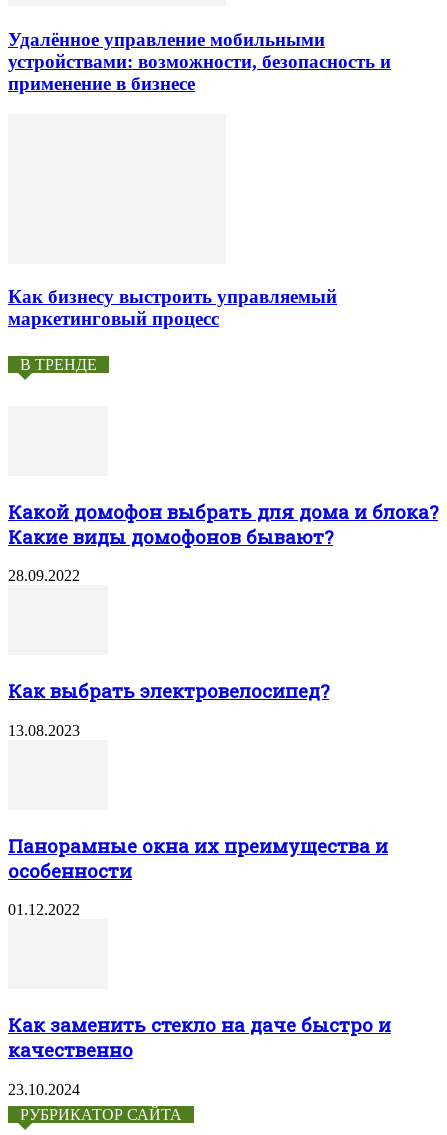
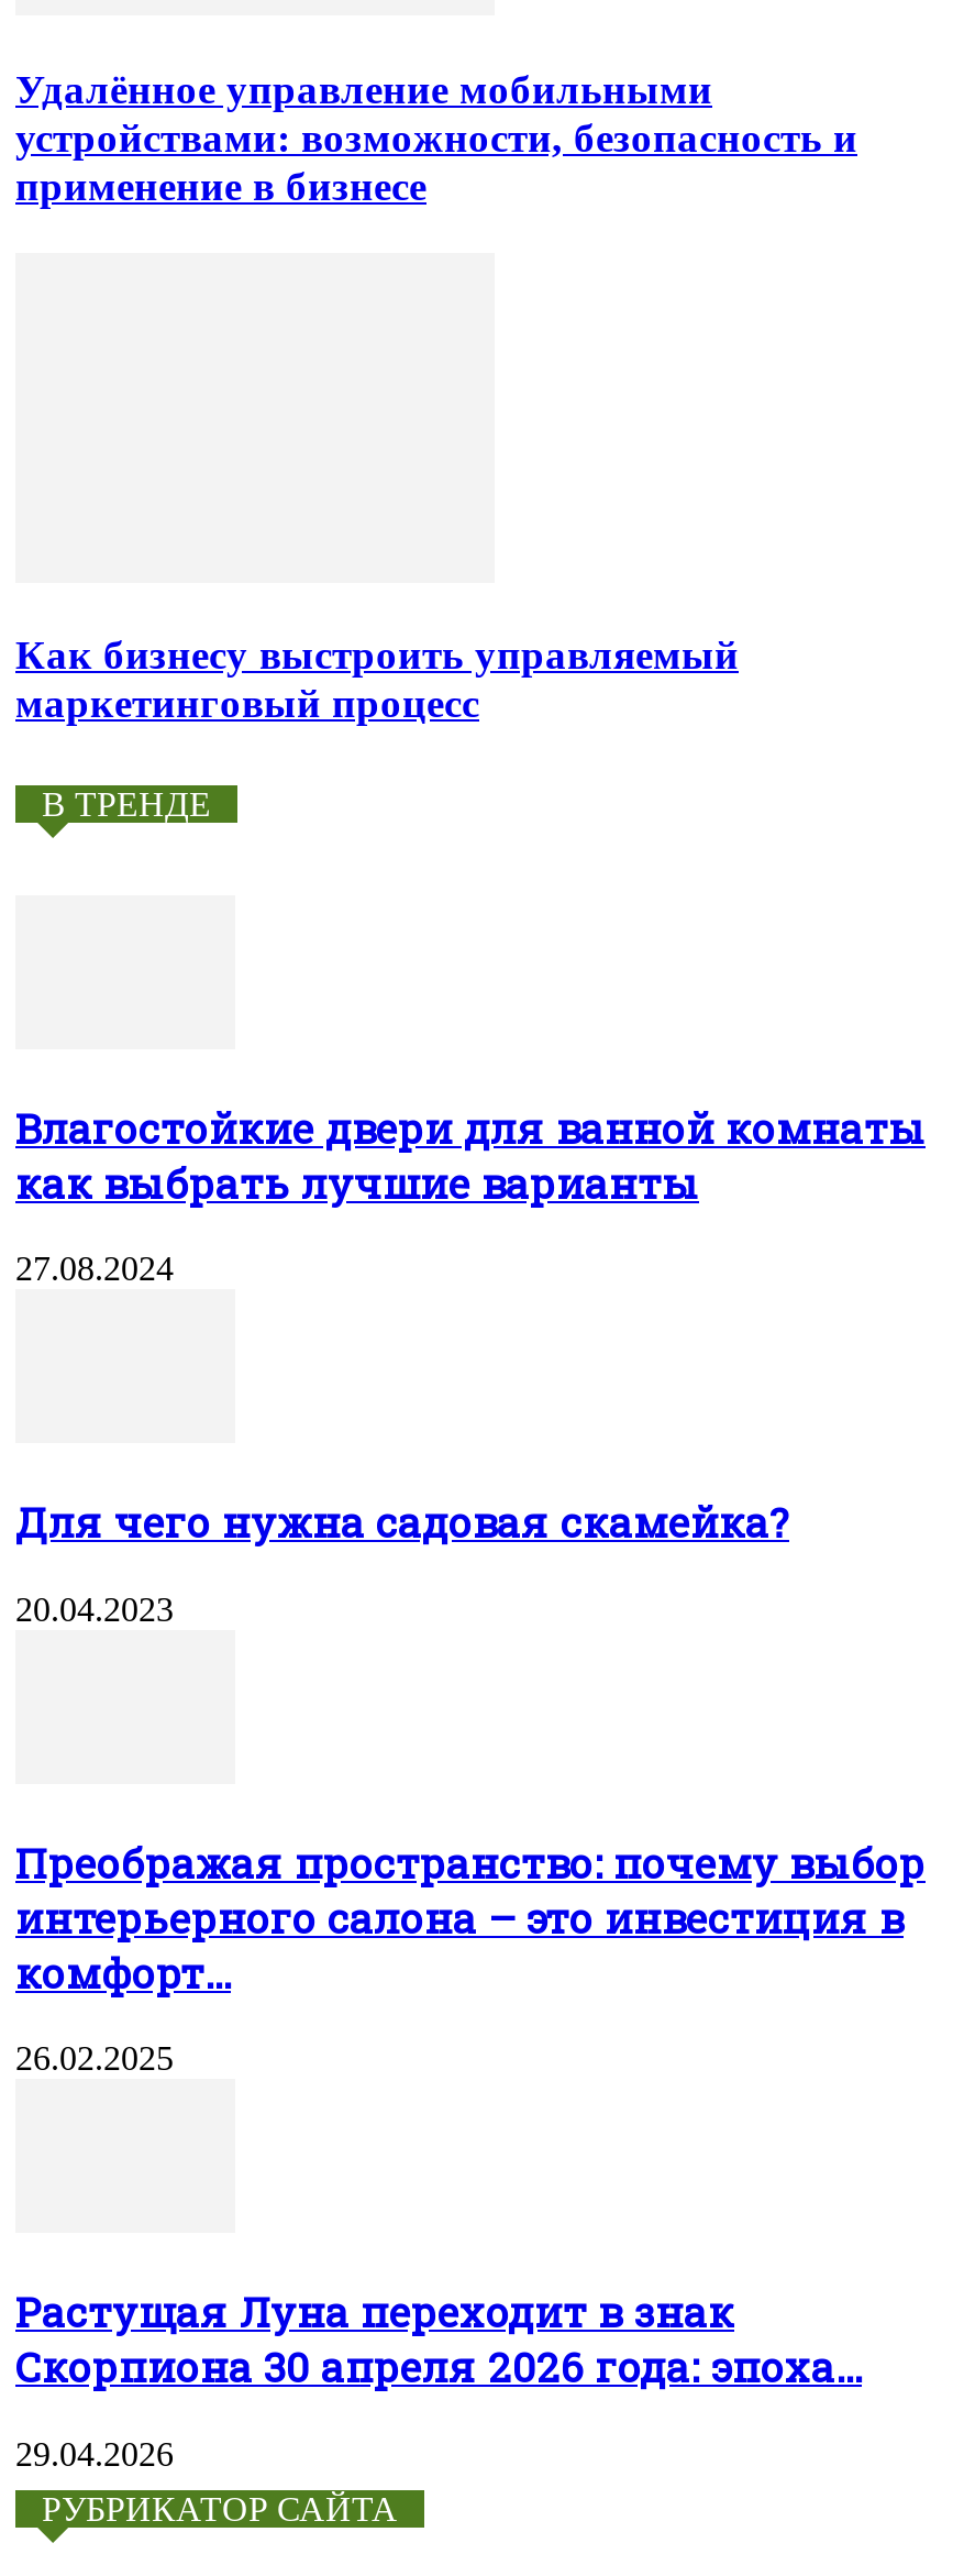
[8,499,438,549] Какой домофон выбрать для дома и блока? | Какие виды домофонов бывают? -> [15,1099,926,1209] Влагостойкие двери для ванной комнаты | как выбрать лучшие варианты
[8,567,80,584] 28.09.2022 -> [15,1250,174,1288] 27.08.2024
[8,678,329,703] Как выбрать электровелосипед? -> [15,1494,789,1549] Для чего нужна садовая скамейка?
[8,722,80,739] 13.08.2023 -> [15,1590,174,1627] 20.04.2023
[8,832,388,882] Панорамные окна их преимущества и | особенности -> [15,1834,926,1999] Преображая пространство: почему выбор | интерьерного салона – это инвестиция в | комфорт...
[8,901,80,918] 01.12.2022 -> [15,2040,174,2077] 26.02.2025
[8,1012,391,1062] Как заменить стекло на даче быстро и | качественно -> [15,2283,862,2393] Растущая Луна переходит в знак | Скорпиона 30 апреля 2026 года: эпоха...
[8,1081,80,1098] 23.10.2024 -> [15,2435,174,2472] 29.04.2026

